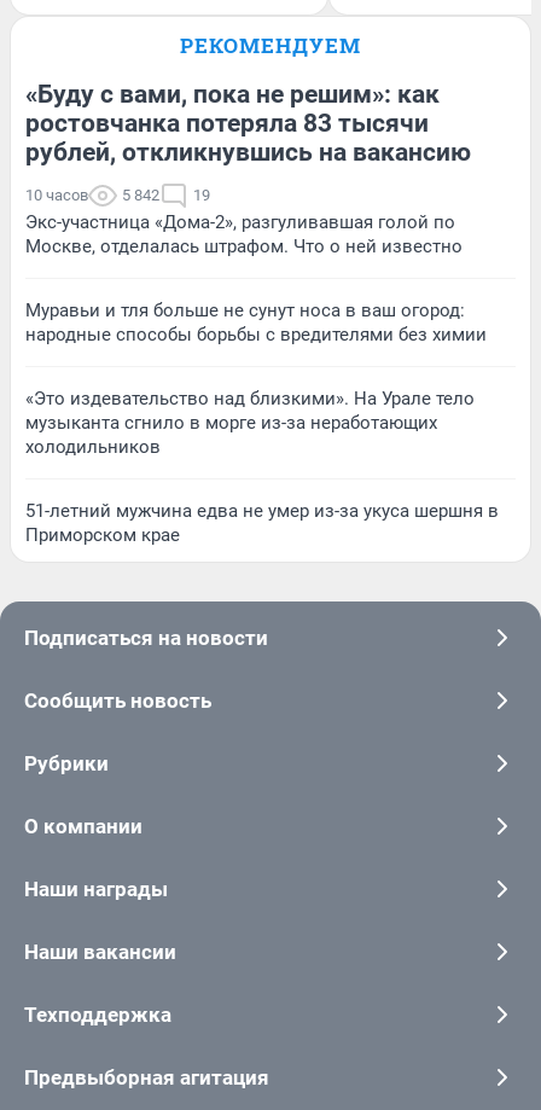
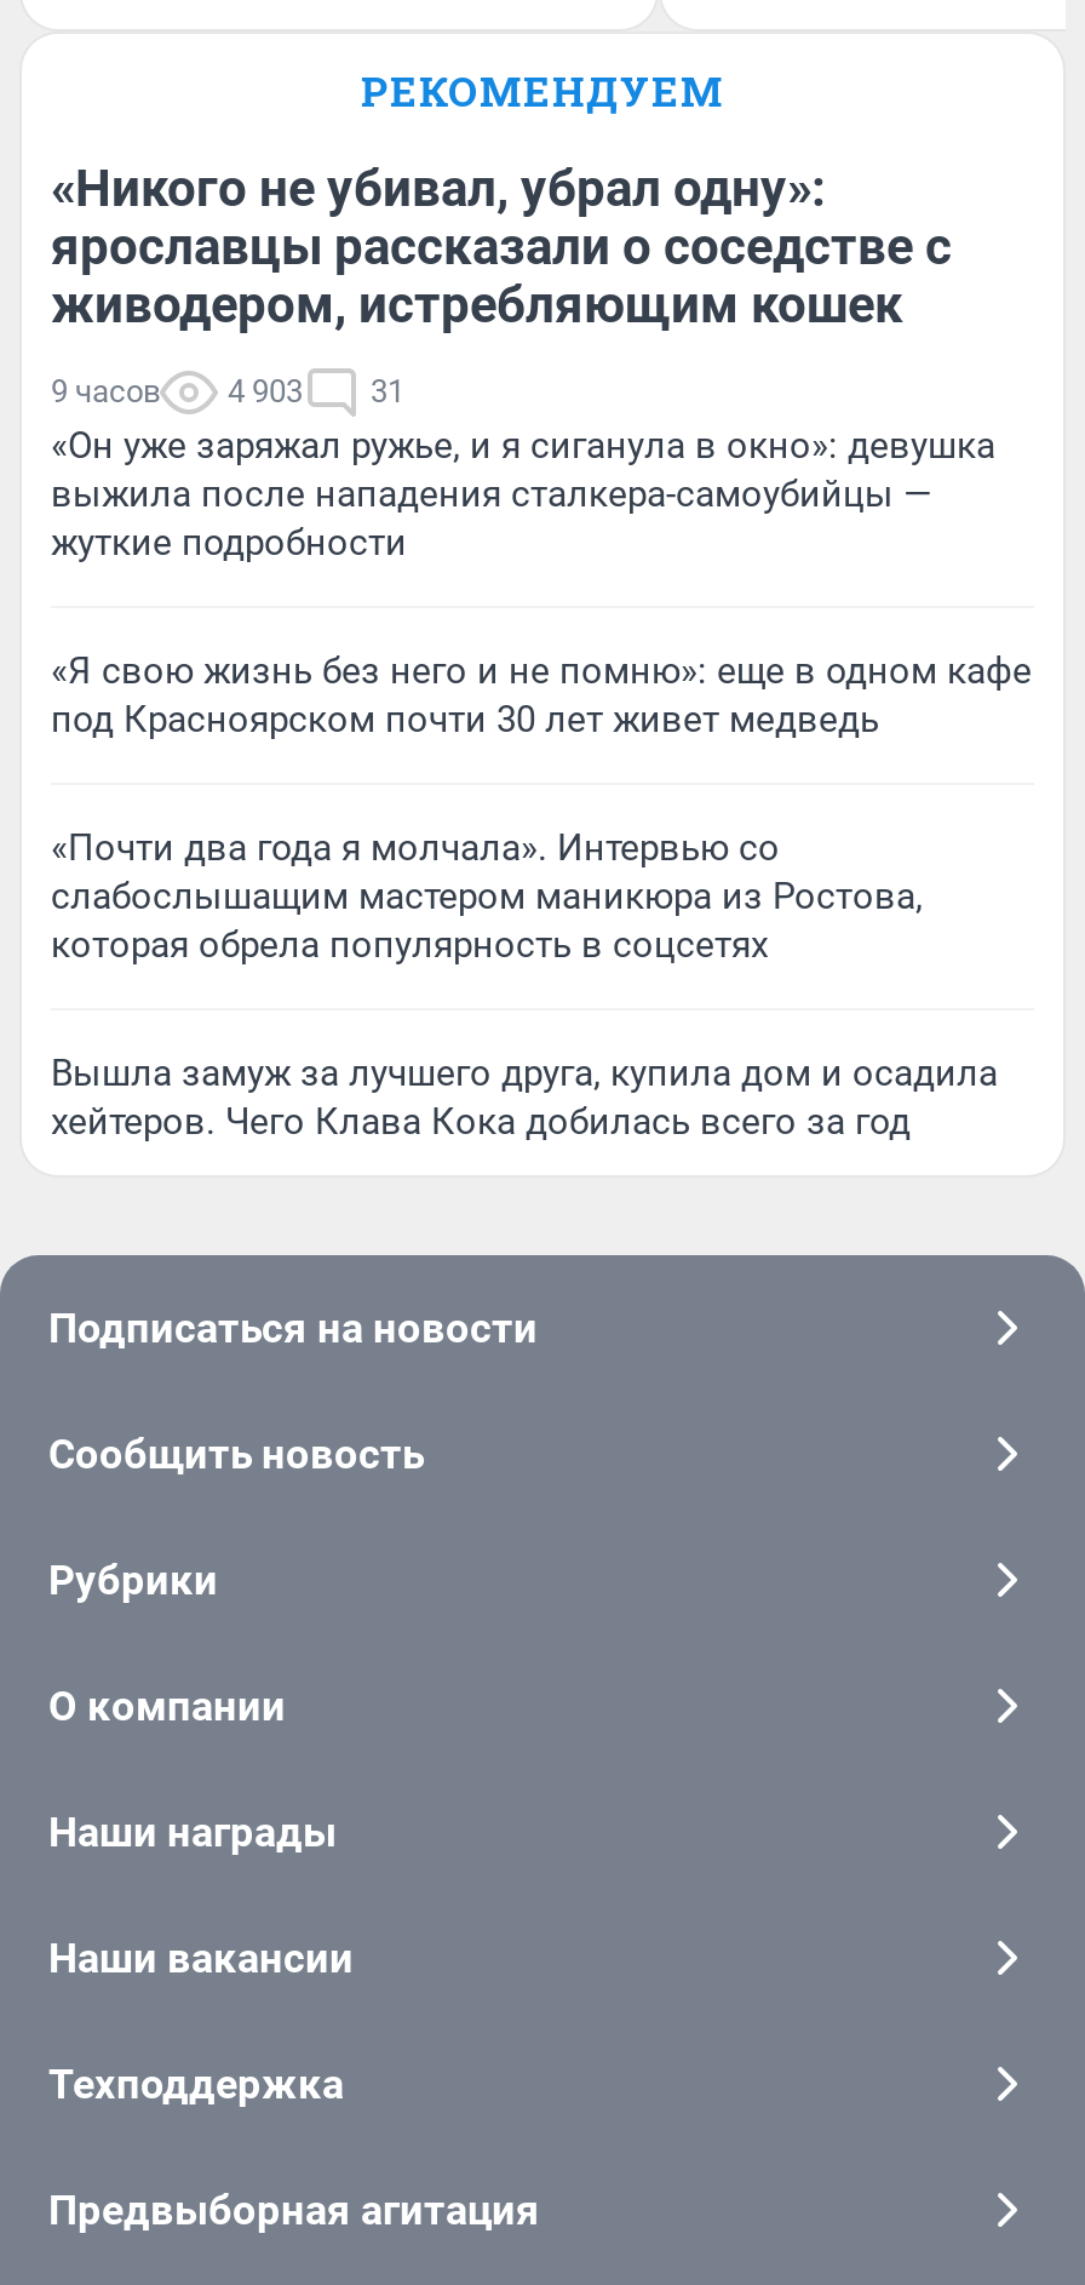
[25,80,471,167] «Буду с вами, пока не решим»: как | ростовчанка потеряла 83 тысячи | рублей, откликнувшись на вакансию -> [51,160,952,334] «Никого не убивал, убрал одну»: | ярославцы рассказали о соседстве с | живодером, истребляющим кошек
[25,186,463,257] 10 часов | 5 842 | 19 | Экс-участница «Дома-2», разгуливавшая голой по | Москве, отделалась штрафом. Что о ней известно -> [51,373,995,565] 9 часов | 4 903 | 31 | «Он уже заряжал ружье, и я сиганула в окно»: девушка | выжила после нападения сталкера-самоубийцы — | жуткие подробности
[25,300,487,345] Муравьи и тля больше не сунут носа в ваш огород: | народные способы борьбы с вредителями без химии -> [51,649,1032,741] «Я свою жизнь без него и не помню»: еще в одном кафе | под Красноярском почти 30 лет живет медведь
[25,388,475,458] «Это издевательство над близкими». На Урале тело | музыканта сгнило в морге из-за неработающих | холодильников -> [51,826,923,967] «Почти два года я молчала». Интервью со | слабослышащим мастером маникюра из Ростова, | которая обрела популярность в соцсетях
[25,500,499,546] 51-летний мужчина едва не умер из-за укуса шершня в | Приморском крае -> [51,1052,998,1144] Вышла замуж за лучшего друга, купила дом и осадила | хейтеров. Чего Клава Кока добилась всего за год

